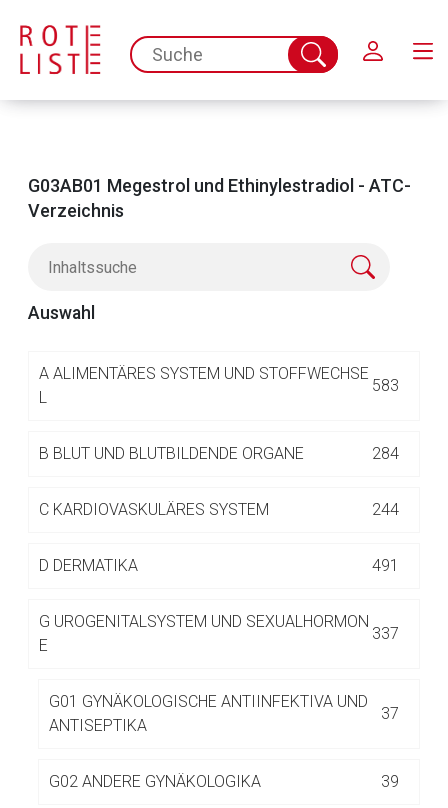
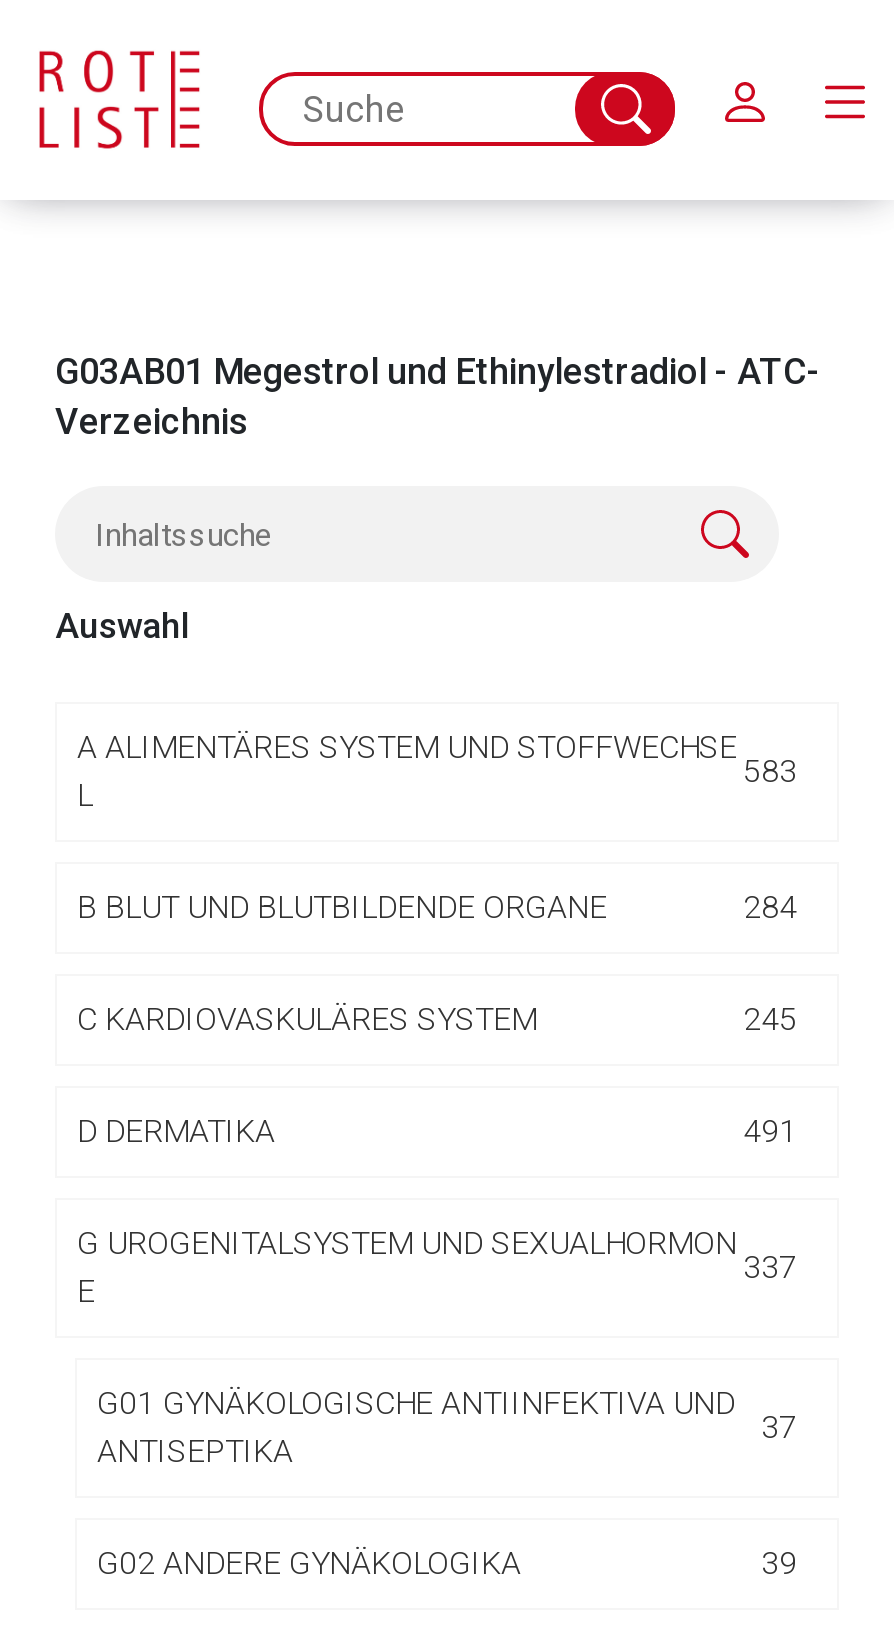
[372,500,399,519] 244 -> [743,1000,797,1038] 245

